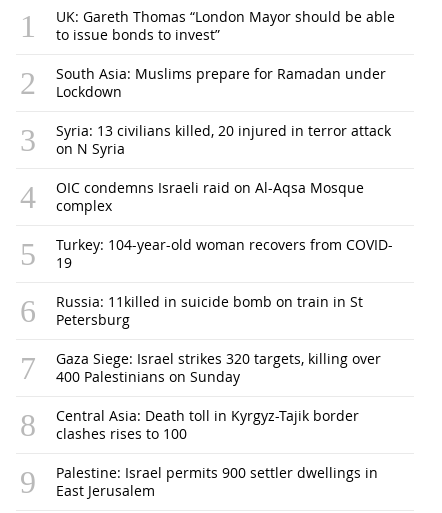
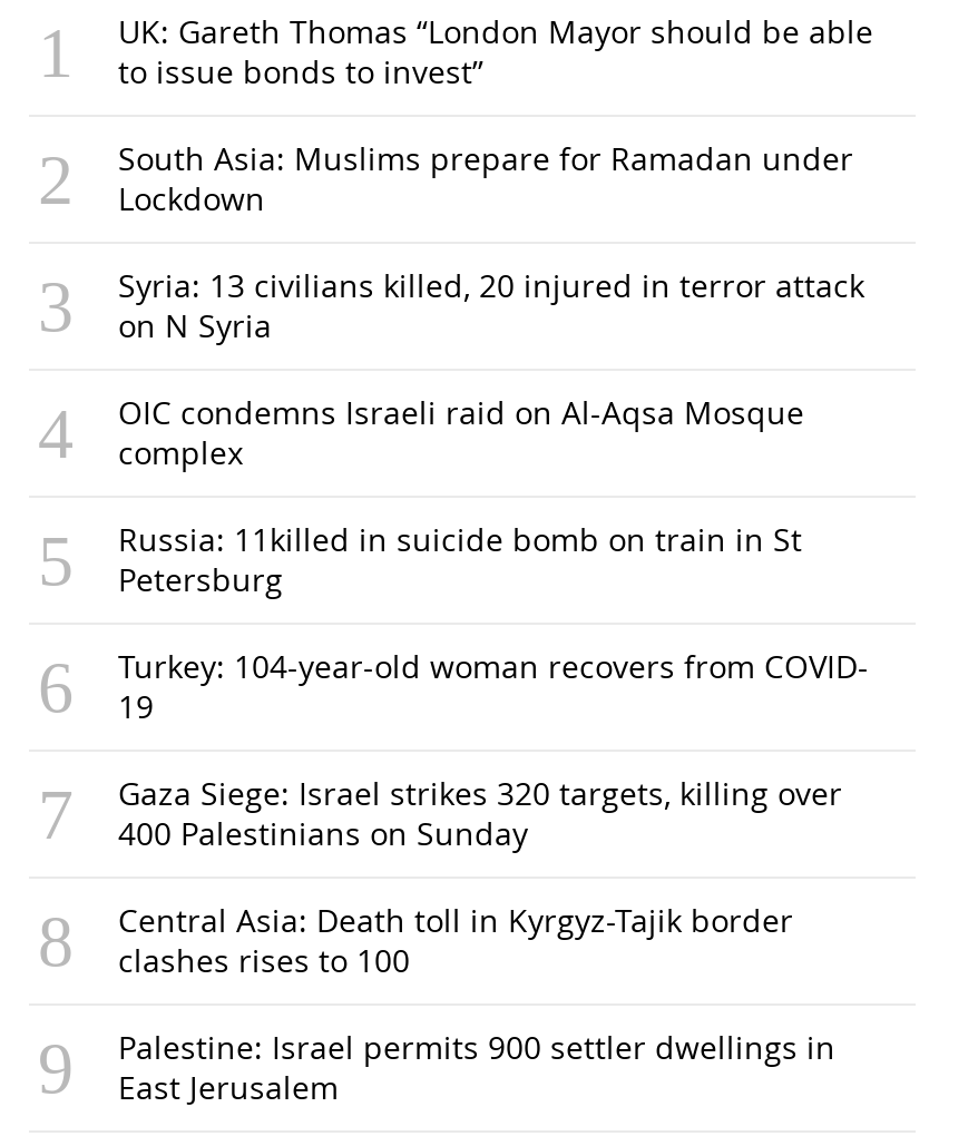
moved [56,235,393,272] -> [118,644,869,727]: Turkey: 104-year-old woman recovers from COVID- | 19
moved [56,292,363,329] -> [118,517,802,600]: Russia: 11killed in suicide bomb on train in St | Petersburg

